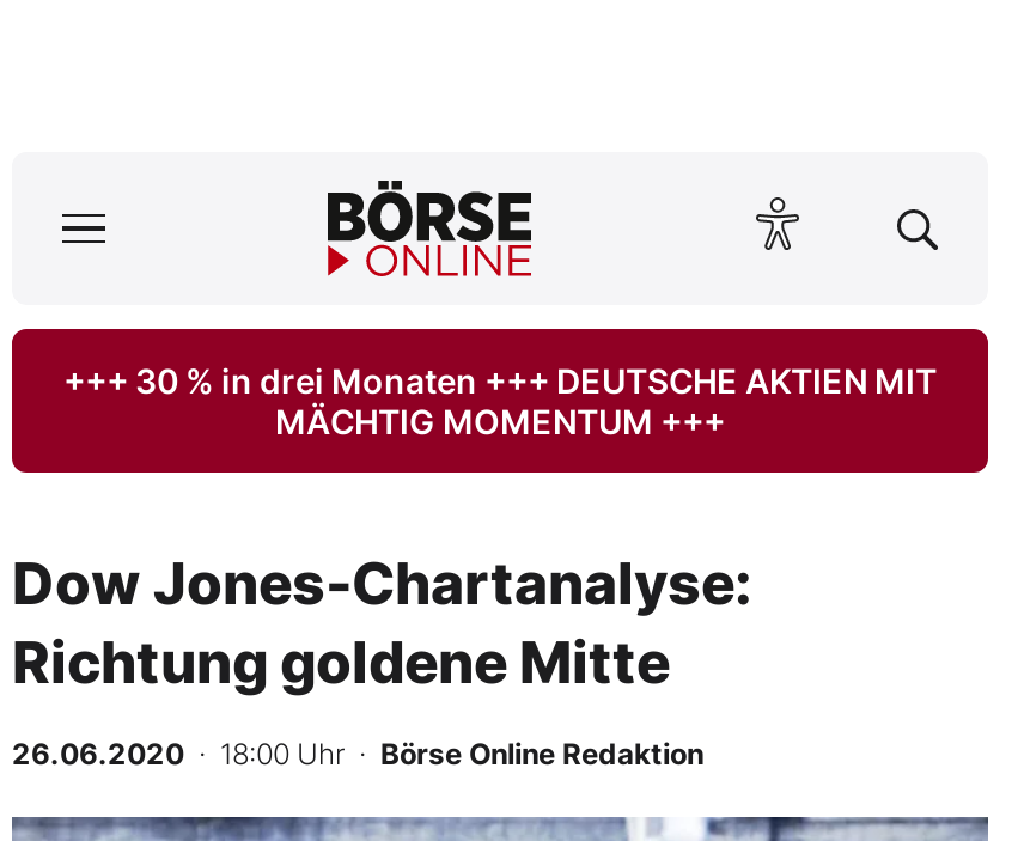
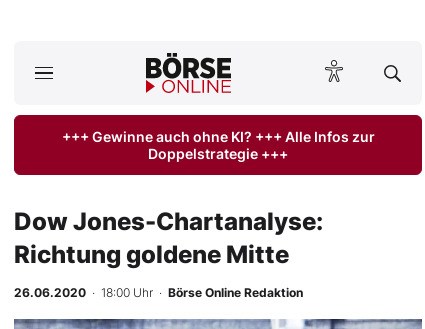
[63,360,937,441] +++ 30 % in drei Monaten +++ DEUTSCHE AKTIEN MIT | MÄCHTIG MOMENTUM +++ -> [61,128,374,162] +++ Gewinne auch ohne KI? +++ Alle Infos zur | Doppelstrategie +++

